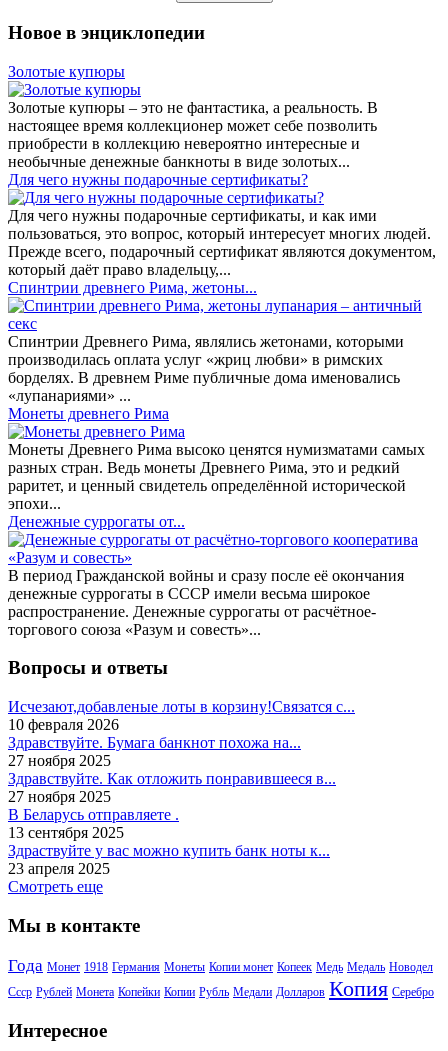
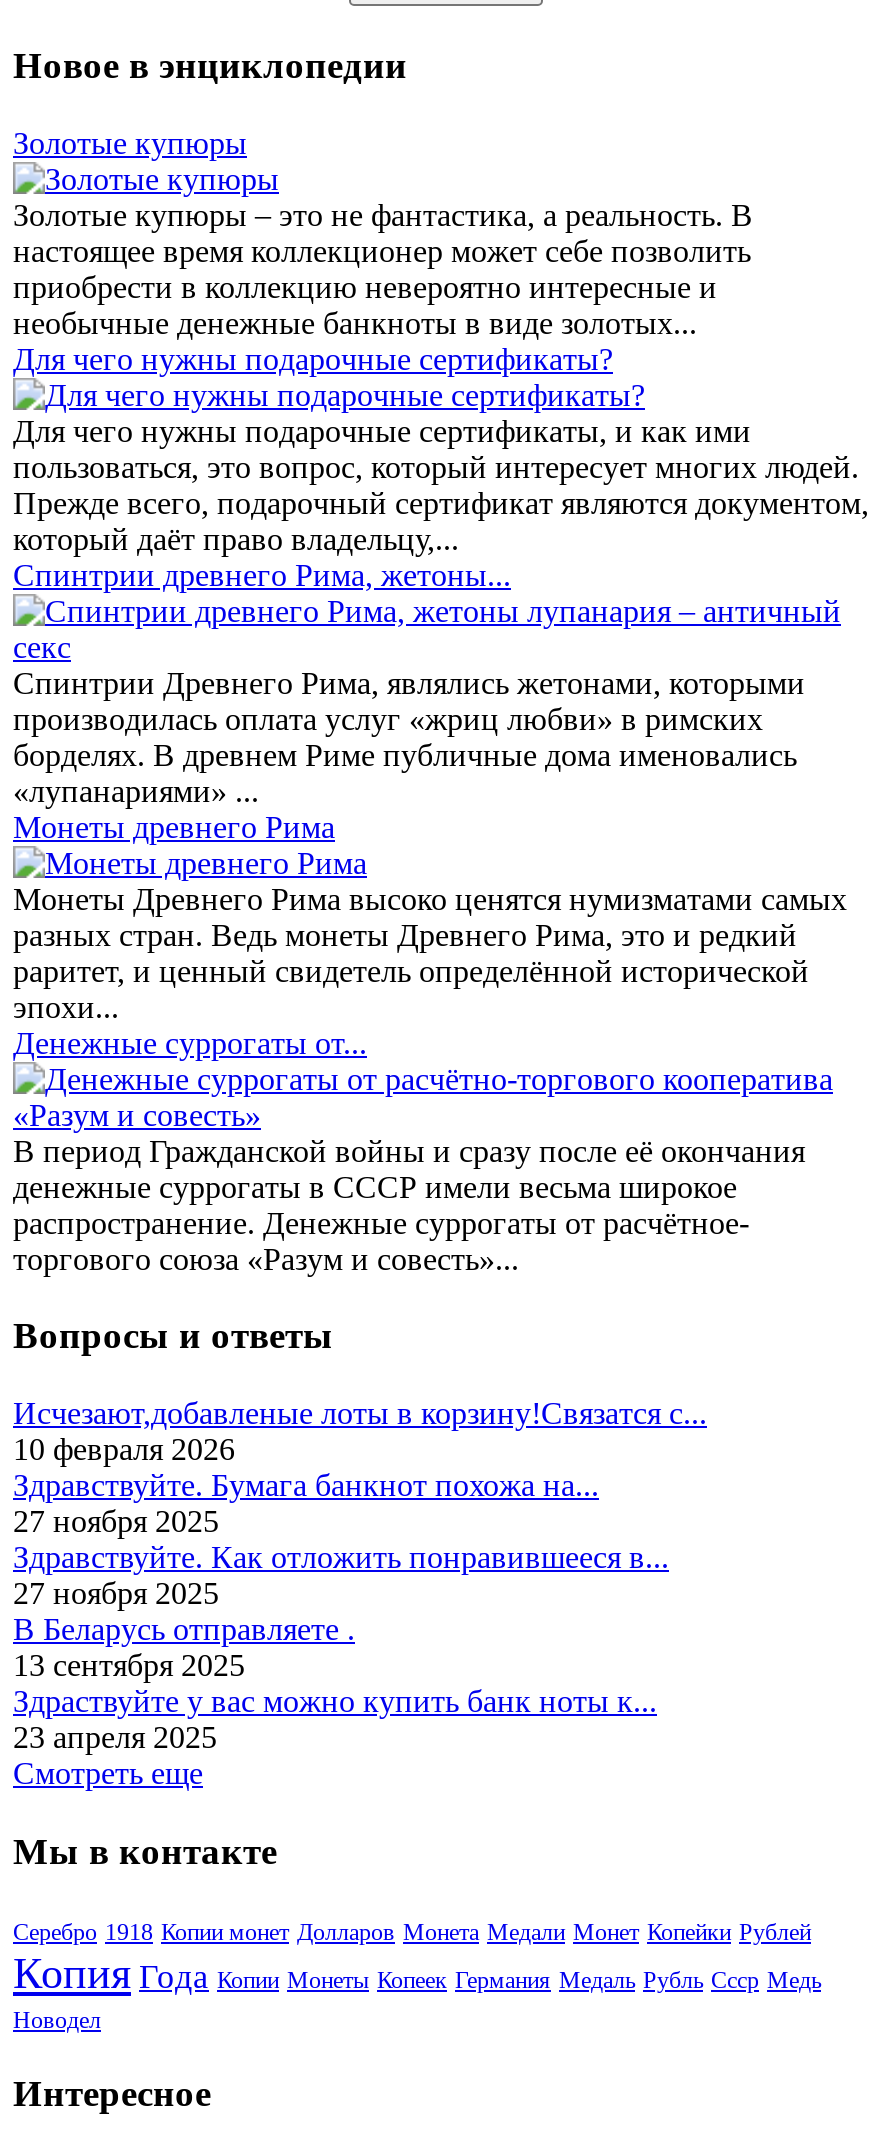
[8,956,434,1001] Года Монет 1918 Германия Монеты Копии монет Копеек Медь Медаль Новодел | Ссср Рублей Монета Копейки Копии Рубль Медали Долларов Копия Серебро -> [13,1917,821,2033] Серебро 1918 Копии монет Долларов Монета Медали Монет Копейки Рублей | Копия Года Копии Монеты Копеек Германия Медаль Рубль Ссср Медь | Новодел

